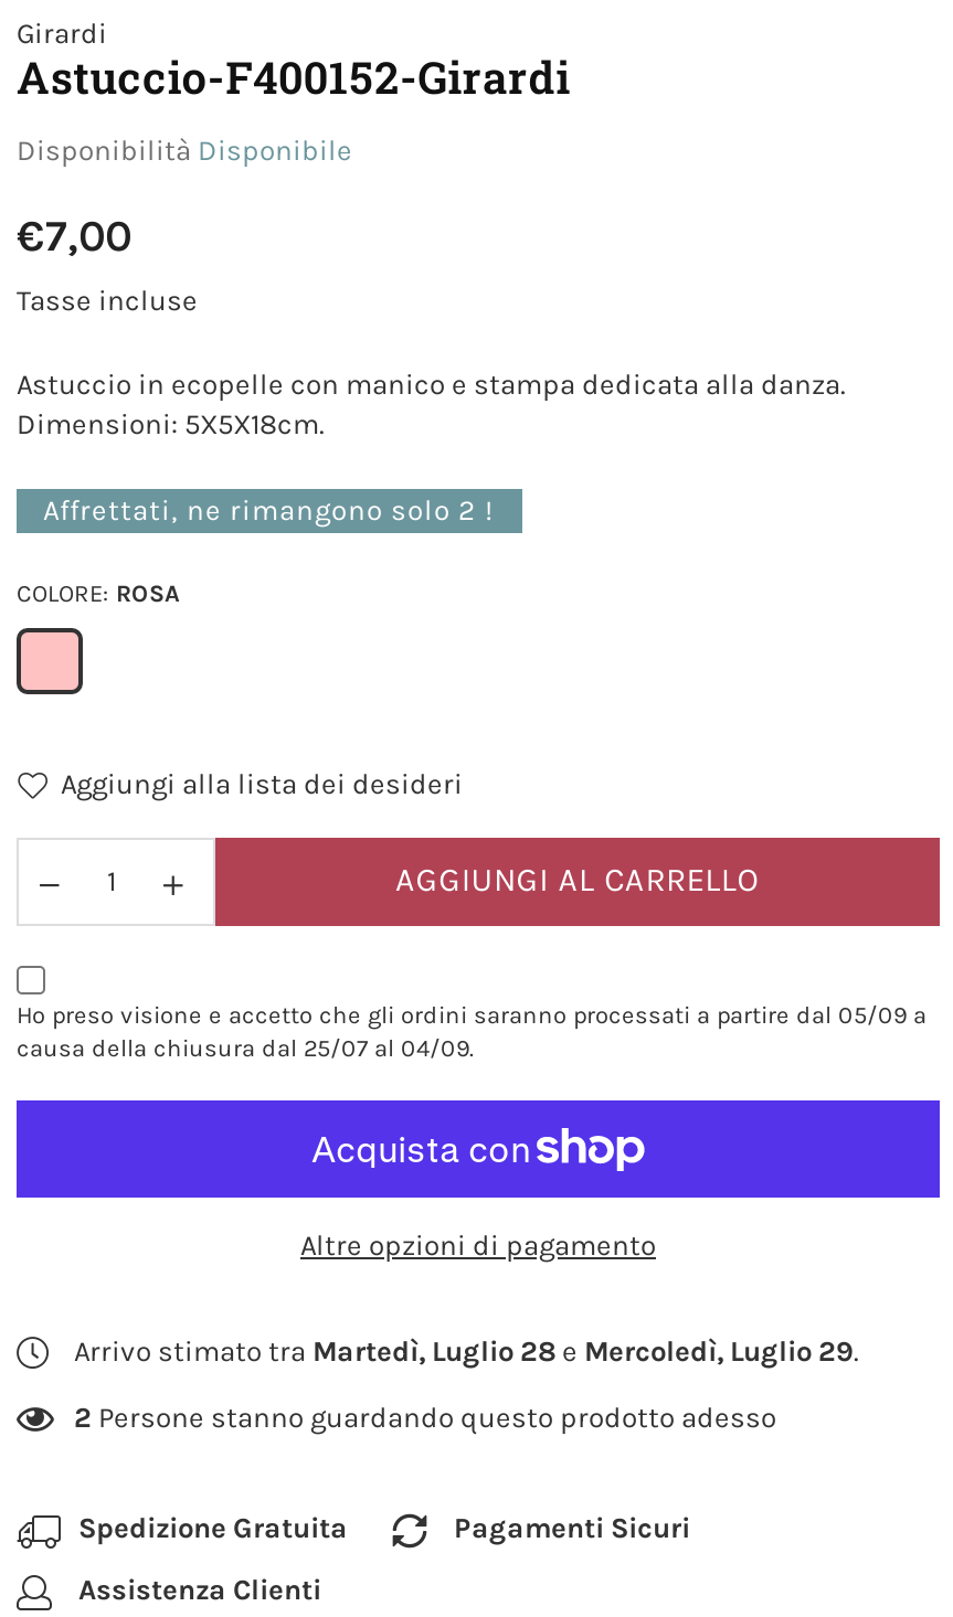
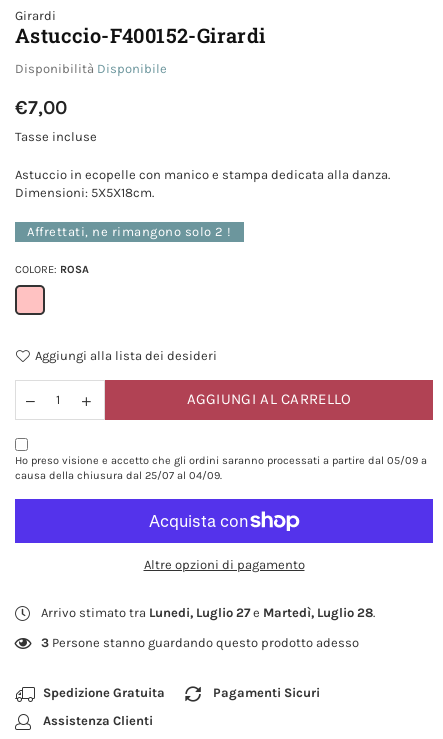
[67,1334,854,1367] Arrivo stimato tra Martedì, Luglio 28 e Mercoledì, Luglio 29 -> [38,605,373,620] Arrivo stimato tra Lunedi, Luglio 27 e Martedì, Luglio 28
[74,1400,776,1434] 2 Persone stanno guardando questo prodotto adesso -> [41,635,359,650] 3 Persone stanno guardando questo prodotto adesso

